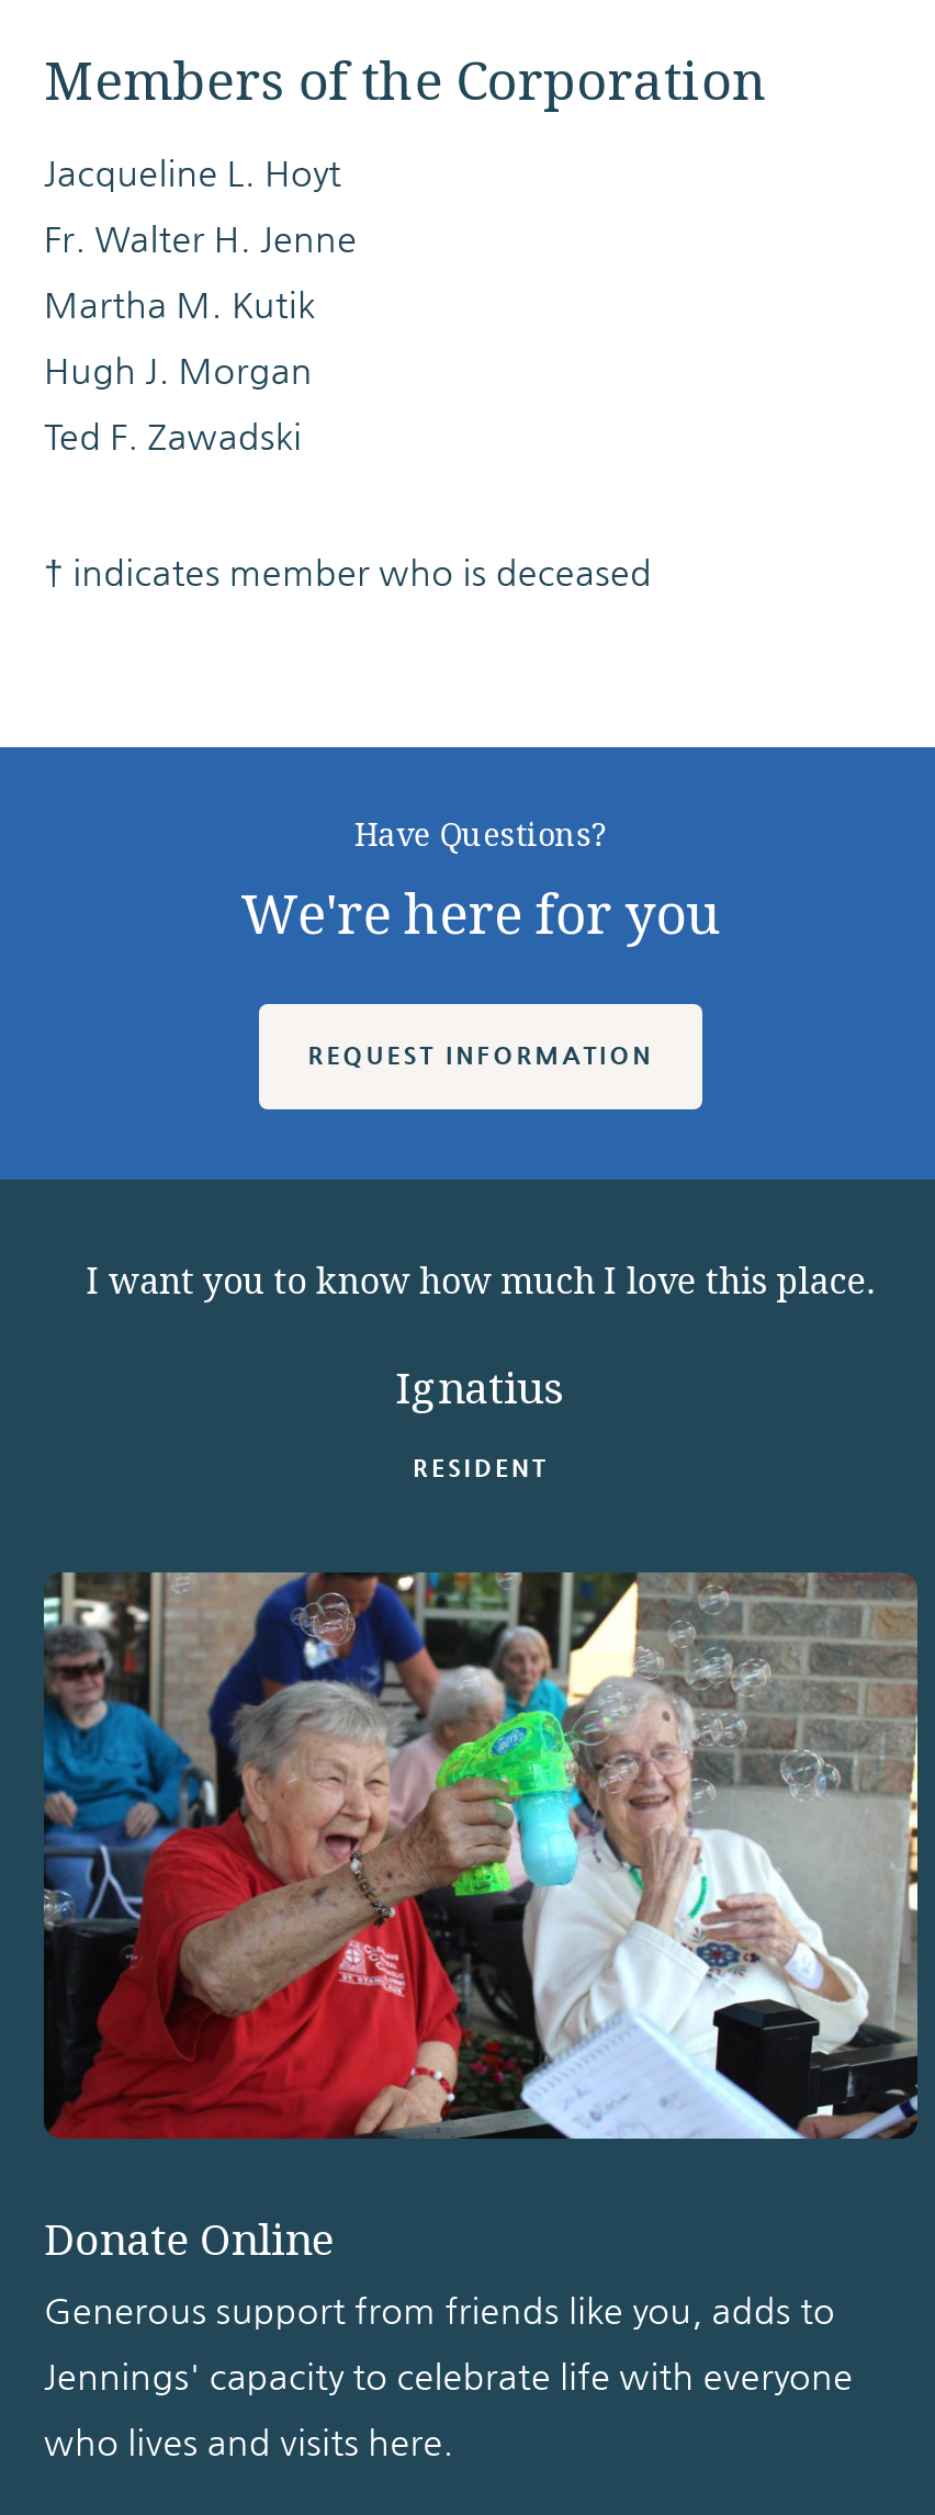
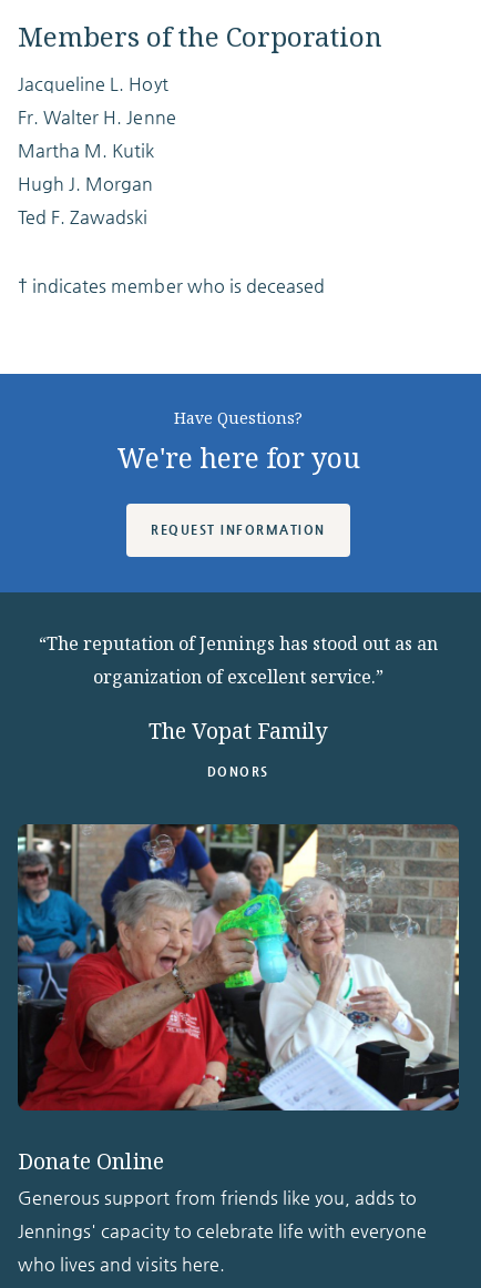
[86,1256,875,1306] I want you to know how much I love this place. -> [38,631,438,690] “The reputation of Jennings has stood out as an | organization of excellent service.”
[396,1359,565,1420] Ignatius -> [148,716,328,747] The Vopat Family
[413,1455,549,1483] RESIDENT -> [207,765,269,779] DONORS

